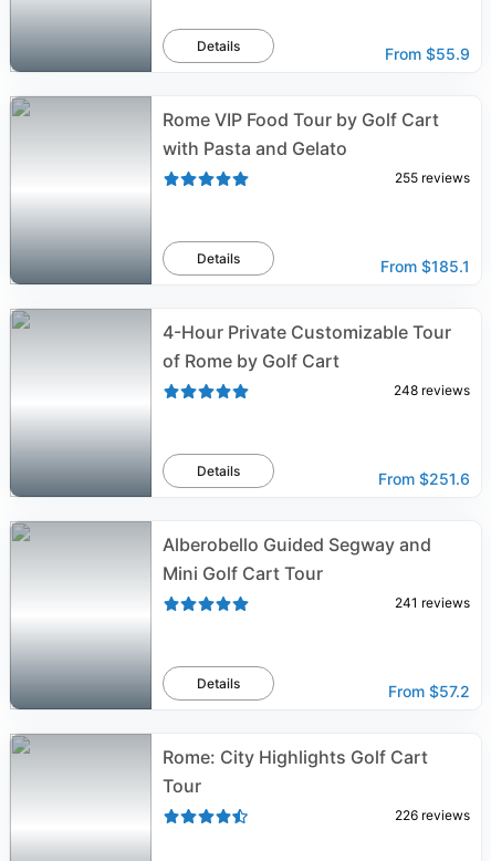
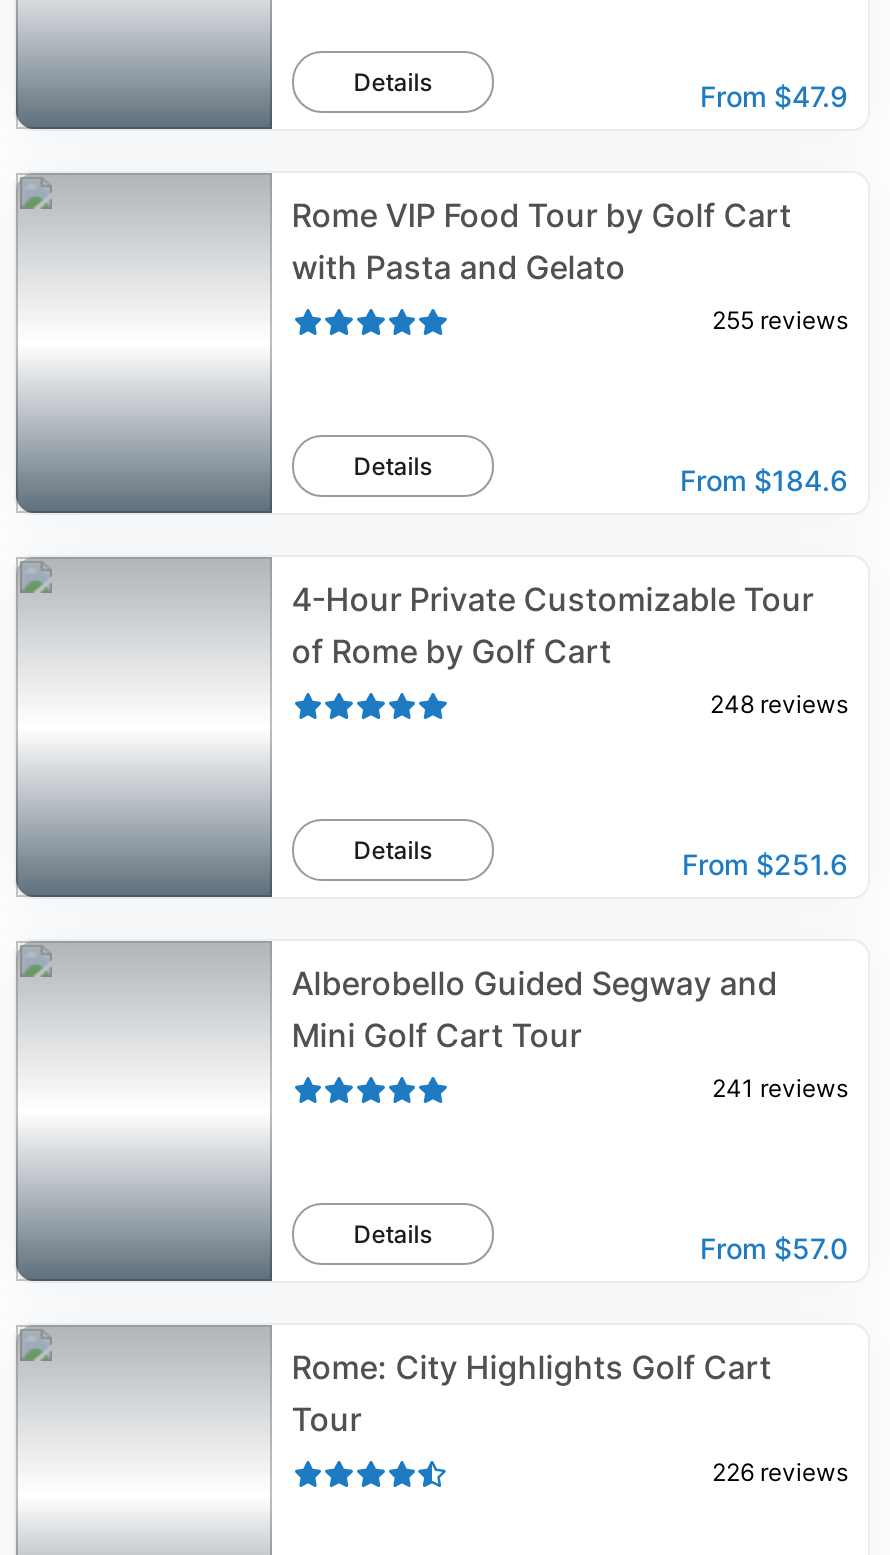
[385,44,470,63] From $55.9 -> [700,79,848,113] From $47.9
[380,257,470,276] From $185.1 -> [680,463,848,497] From $184.6
[388,682,470,701] From $57.2 -> [700,1231,848,1265] From $57.0

